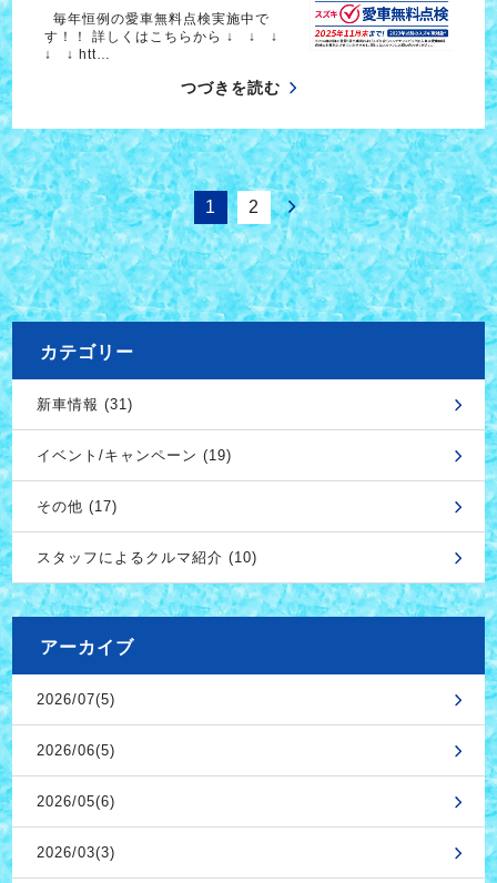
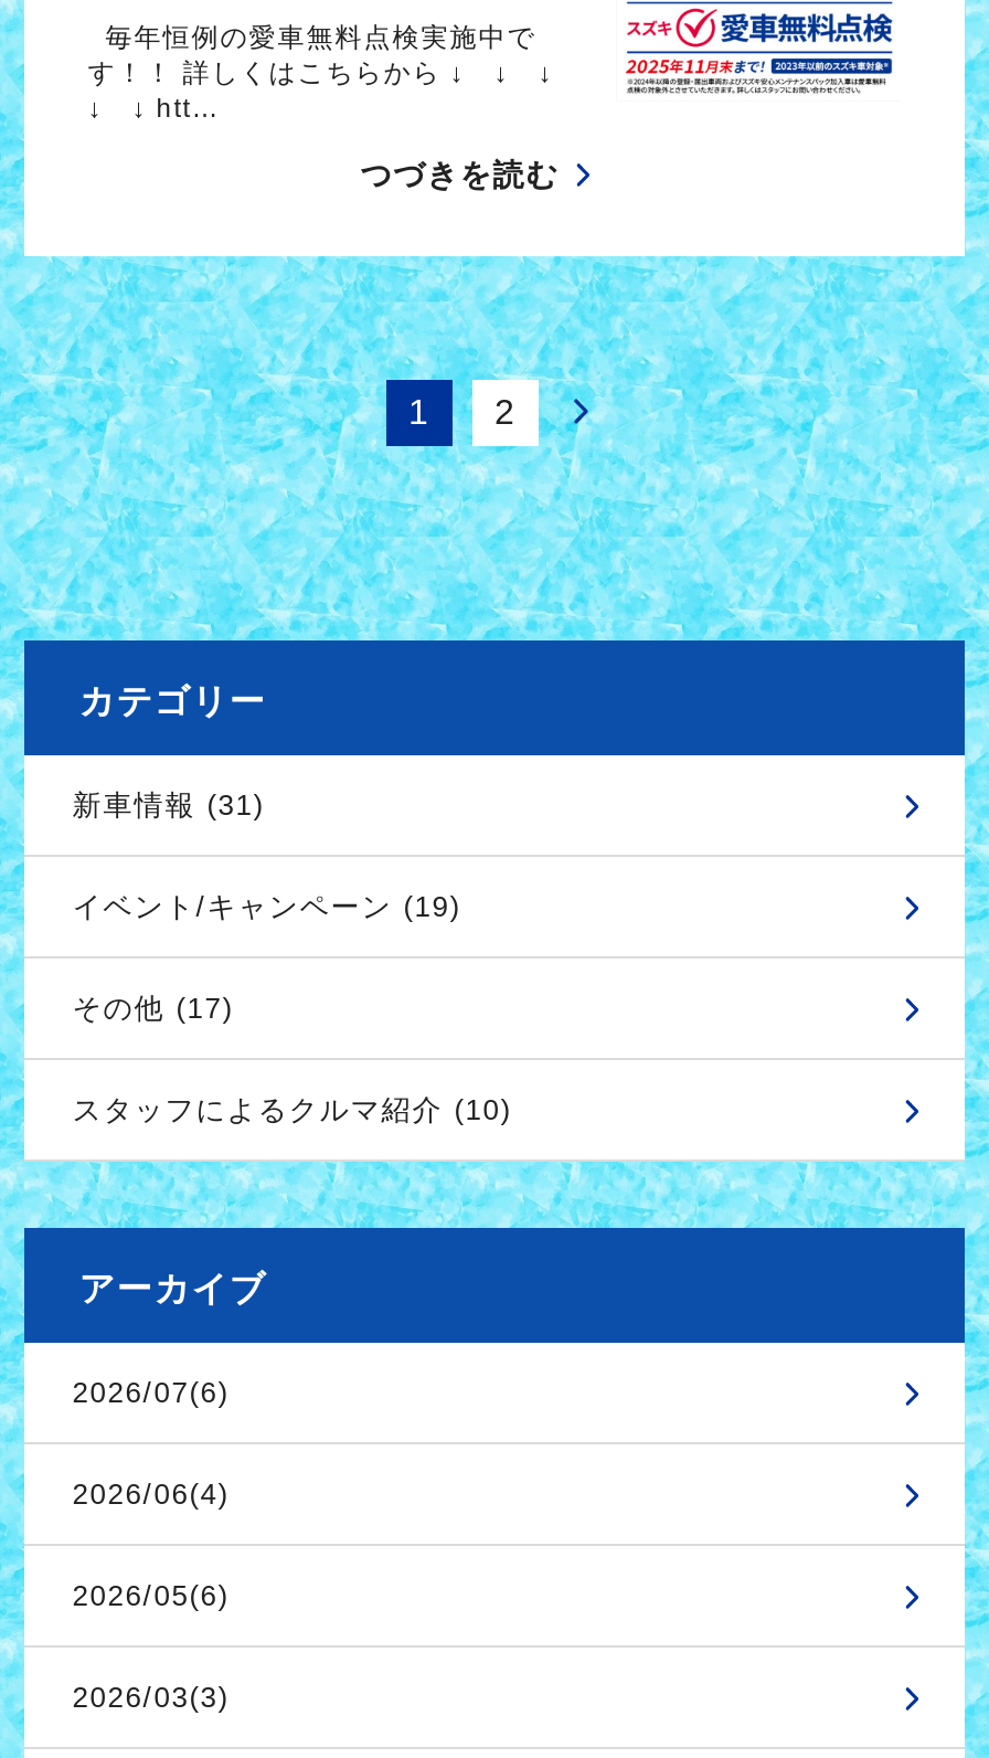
[36,691,115,708] 2026/07(5) -> [72,1376,229,1409] 2026/07(6)
[36,742,115,759] 2026/06(5) -> [72,1478,229,1511] 2026/06(4)

